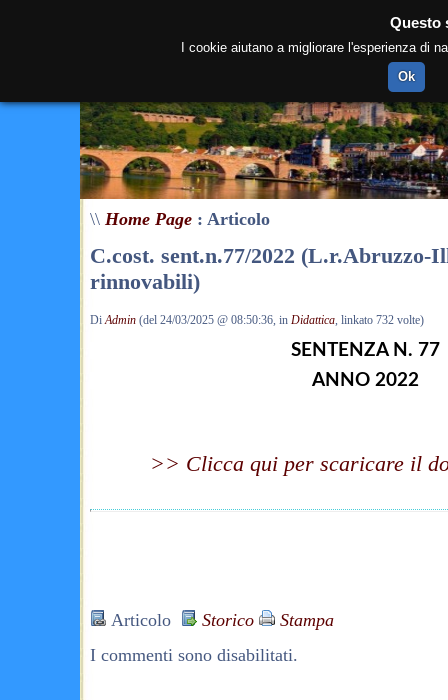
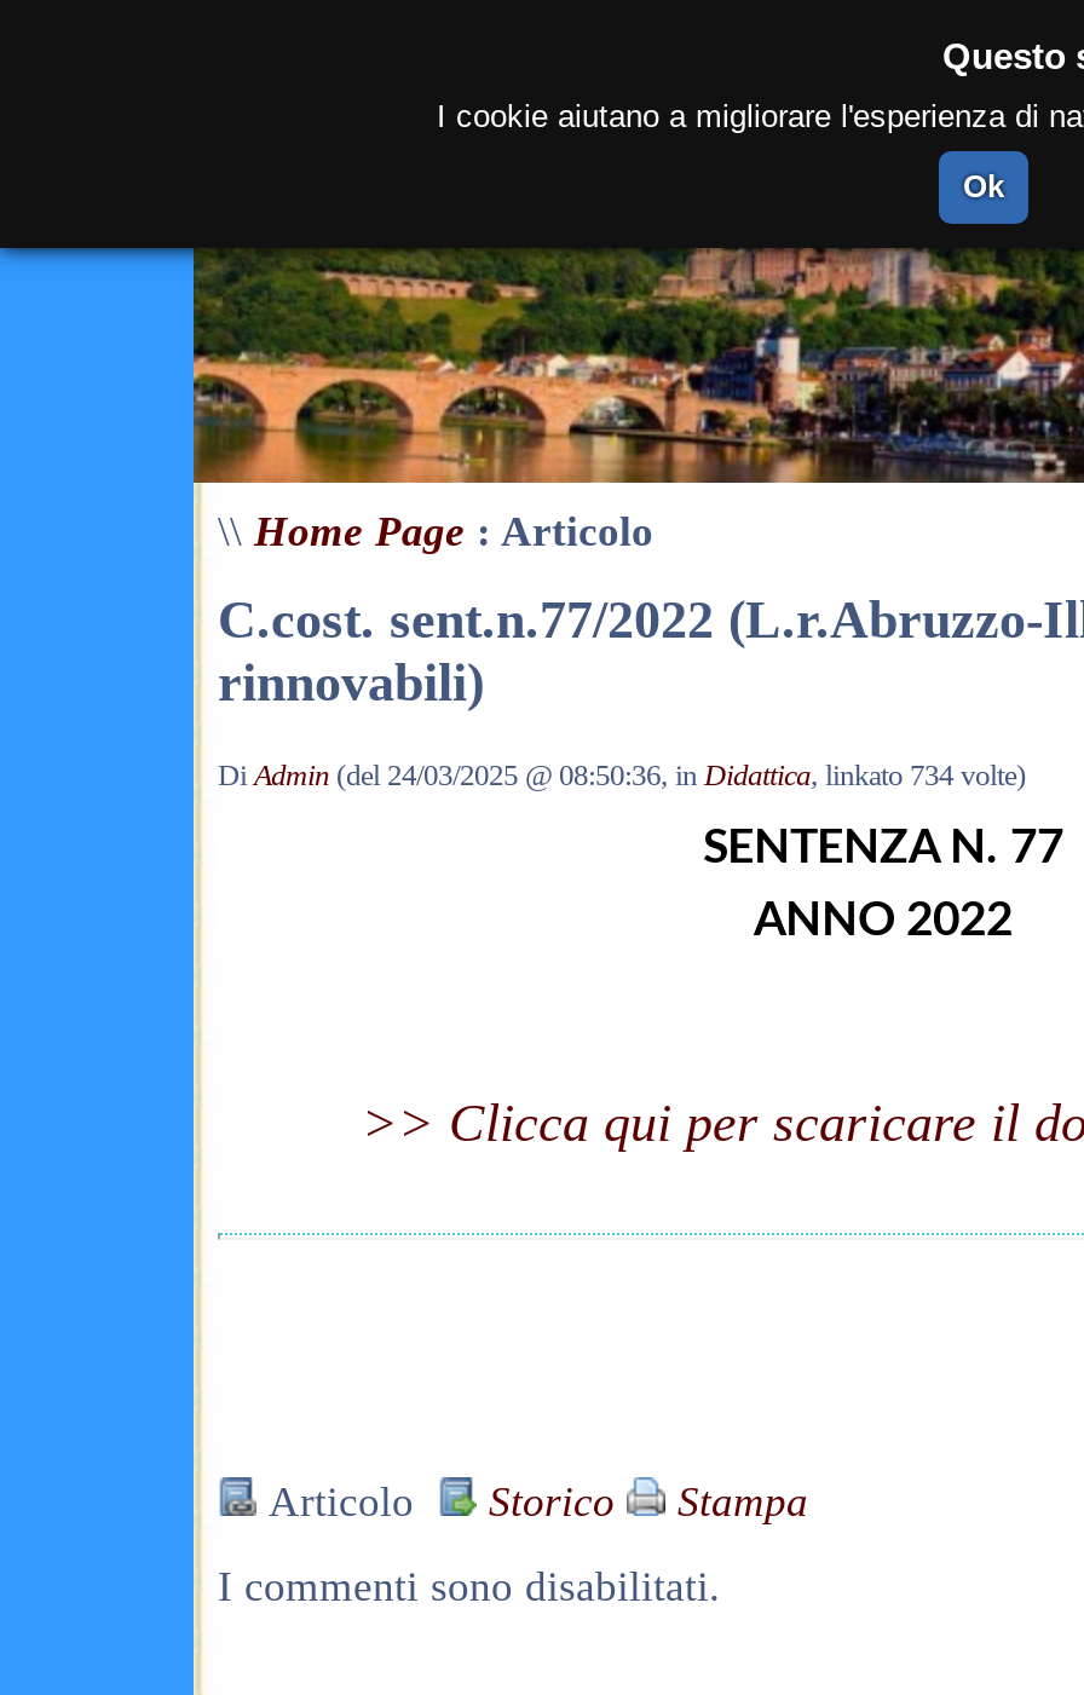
[90,313,424,327] Di Admin (del 24/03/2025 @ 08:50:36, in Didattica, linkato 732 volte) -> [218,759,1026,793] Di Admin (del 24/03/2025 @ 08:50:36, in Didattica, linkato 734 volte)

